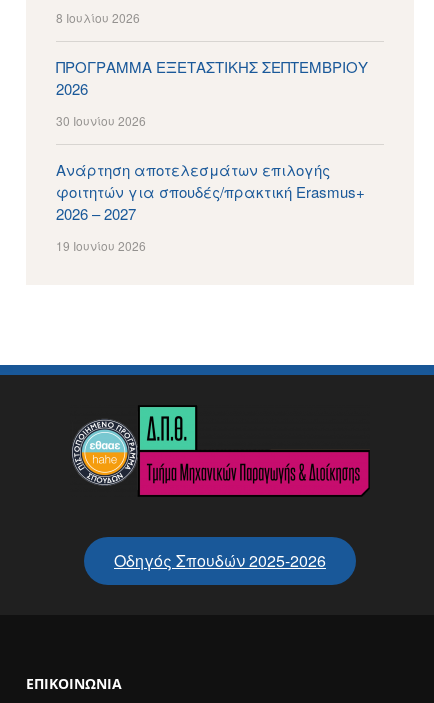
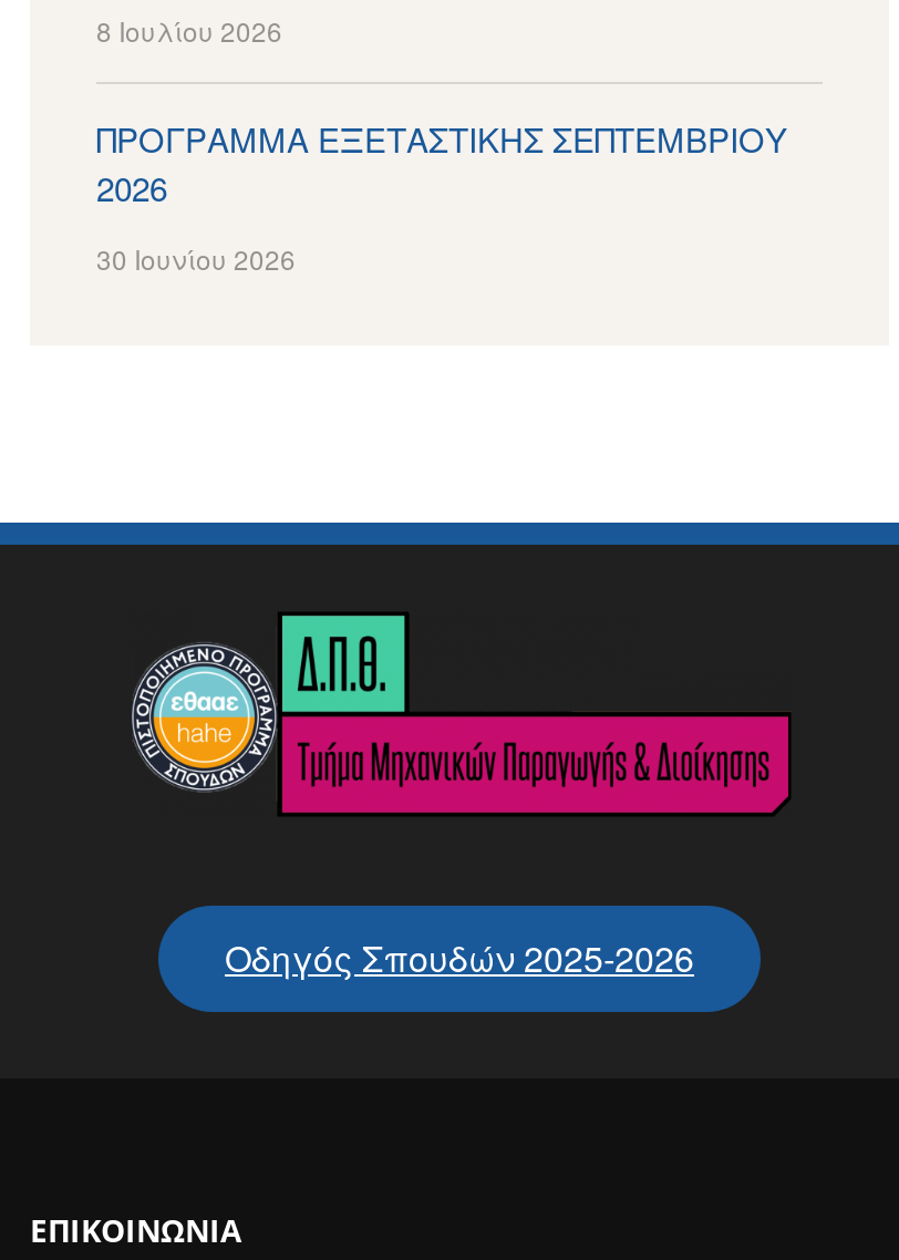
[56,159,365,254] Ανάρτηση αποτελεσμάτων επιλογής | φοιτητών για σπουδές/πρακτική Erasmus+ | 2026 – 2027 | 19 Ιουνίου 2026 -> none

